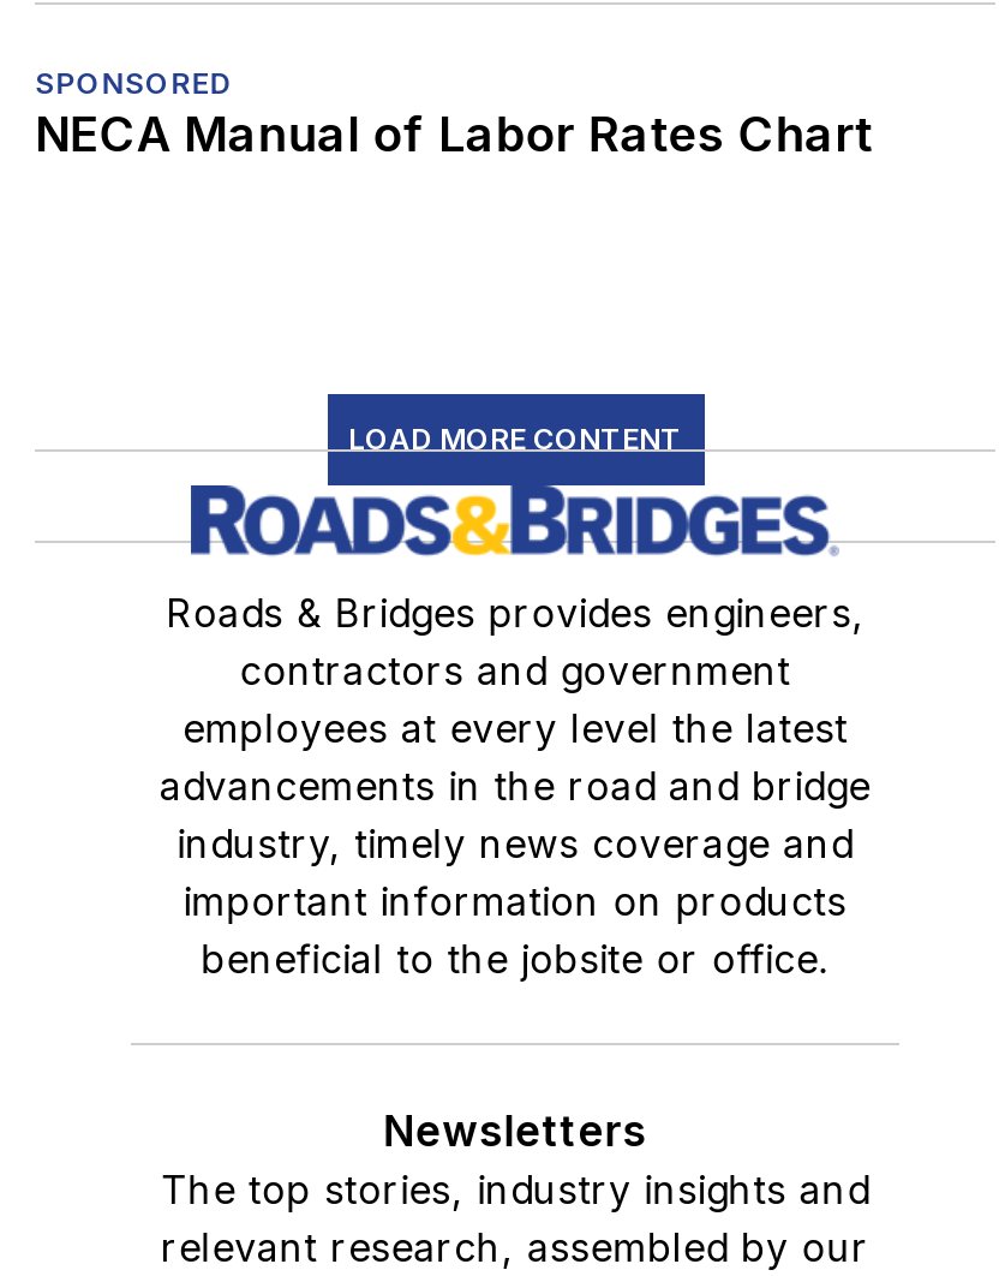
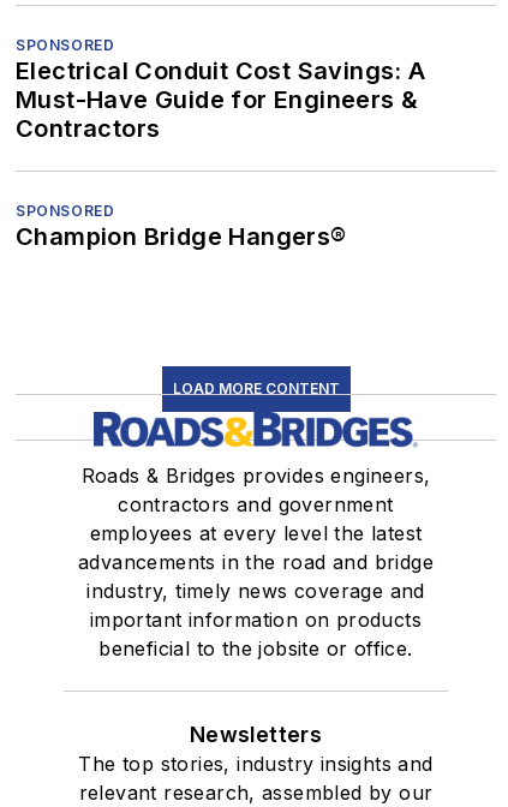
[35,106,872,164] NECA Manual of Labor Rates Chart -> [16,57,426,251] Electrical Conduit Cost Savings: A | Must-Have Guide for Engineers & | Contractors | SPONSORED | Champion Bridge Hangers®

